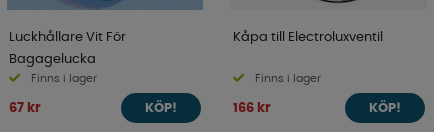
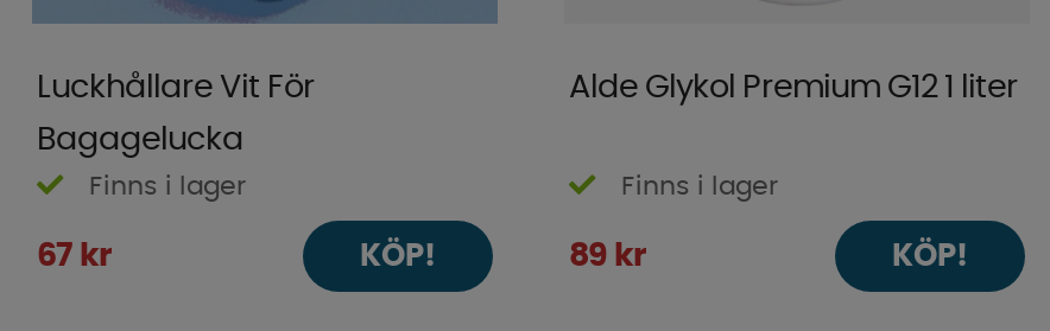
[233,30,383,44] Kåpa till Electroluxventil -> [569,70,1018,104] Alde Glykol Premium G12 1 liter
[233,101,271,115] 166 kr -> [569,240,647,273] 89 kr

